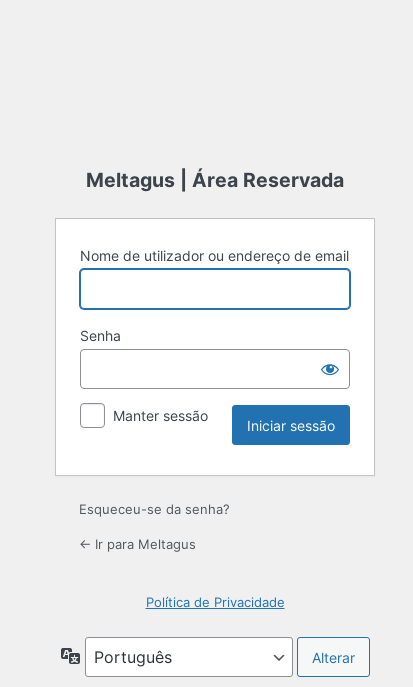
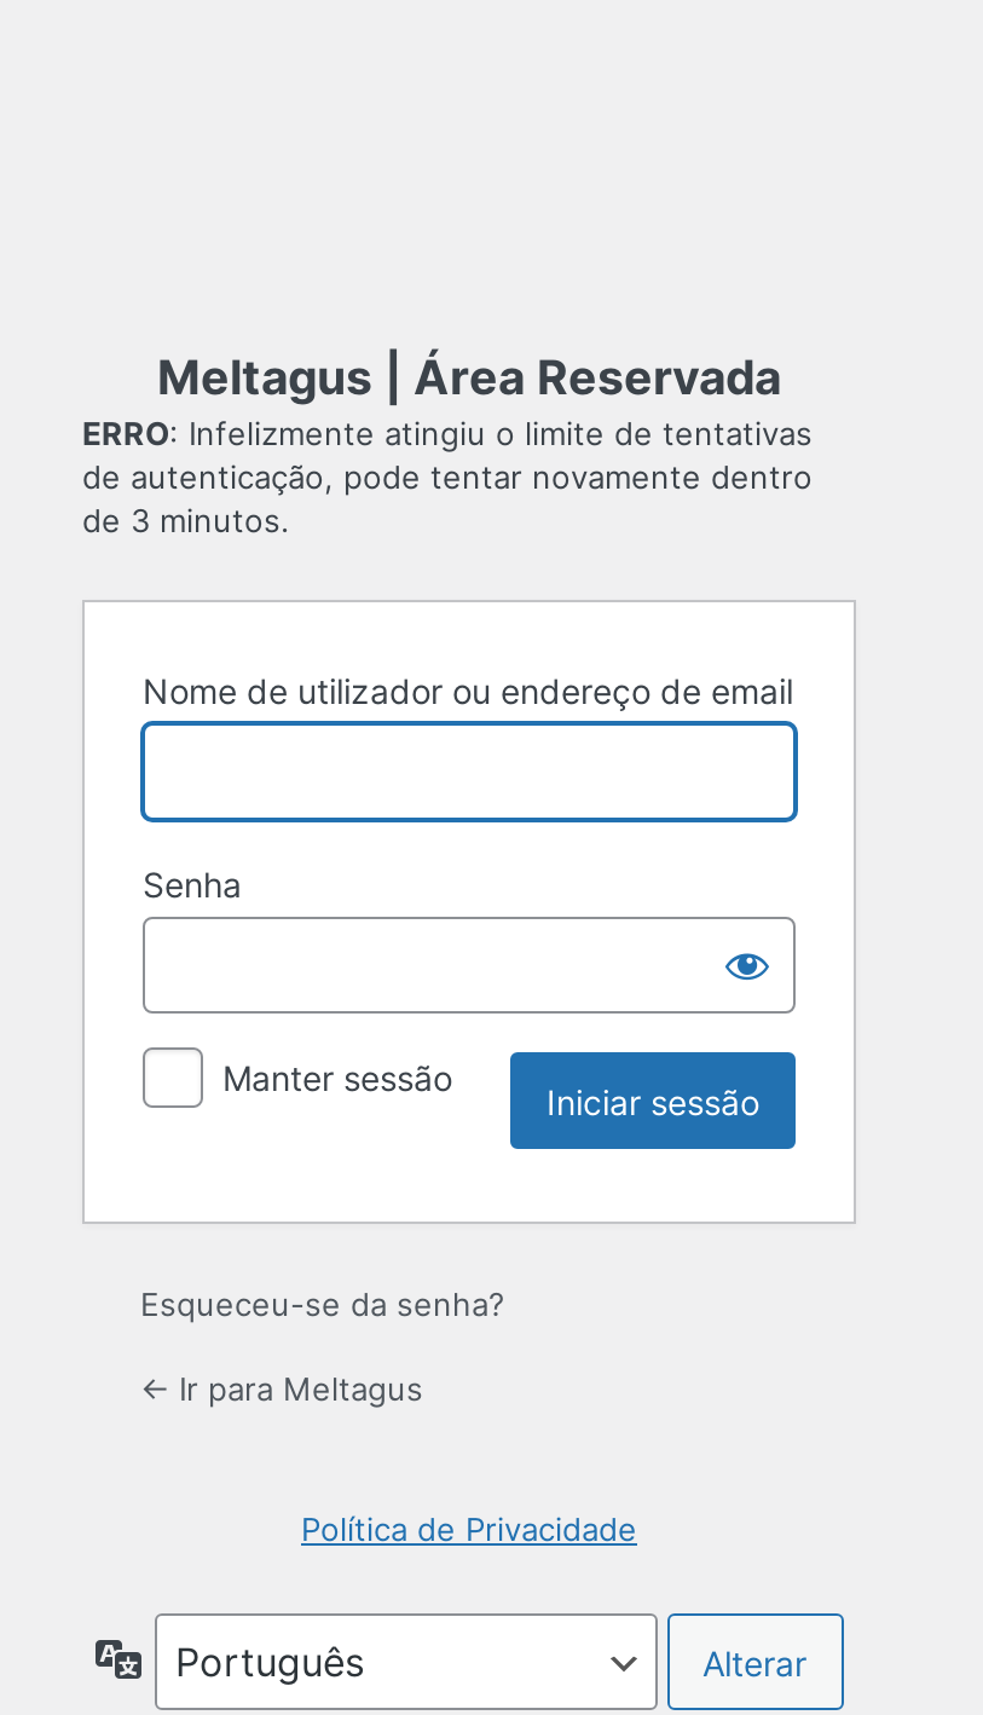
none -> [82,415,813,540] ERRO: Infelizmente atingiu o limite de tentativas | de autenticação, pode tentar novamente dentro | de 3 minutos.

